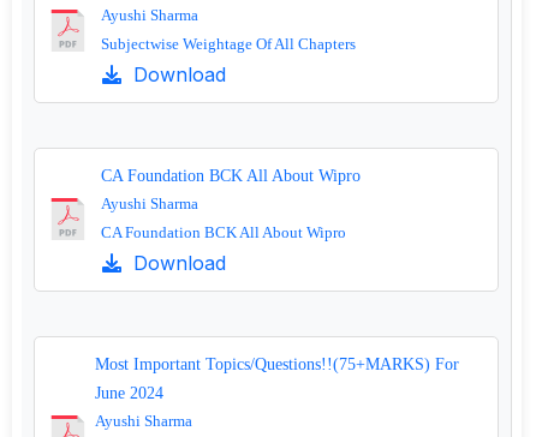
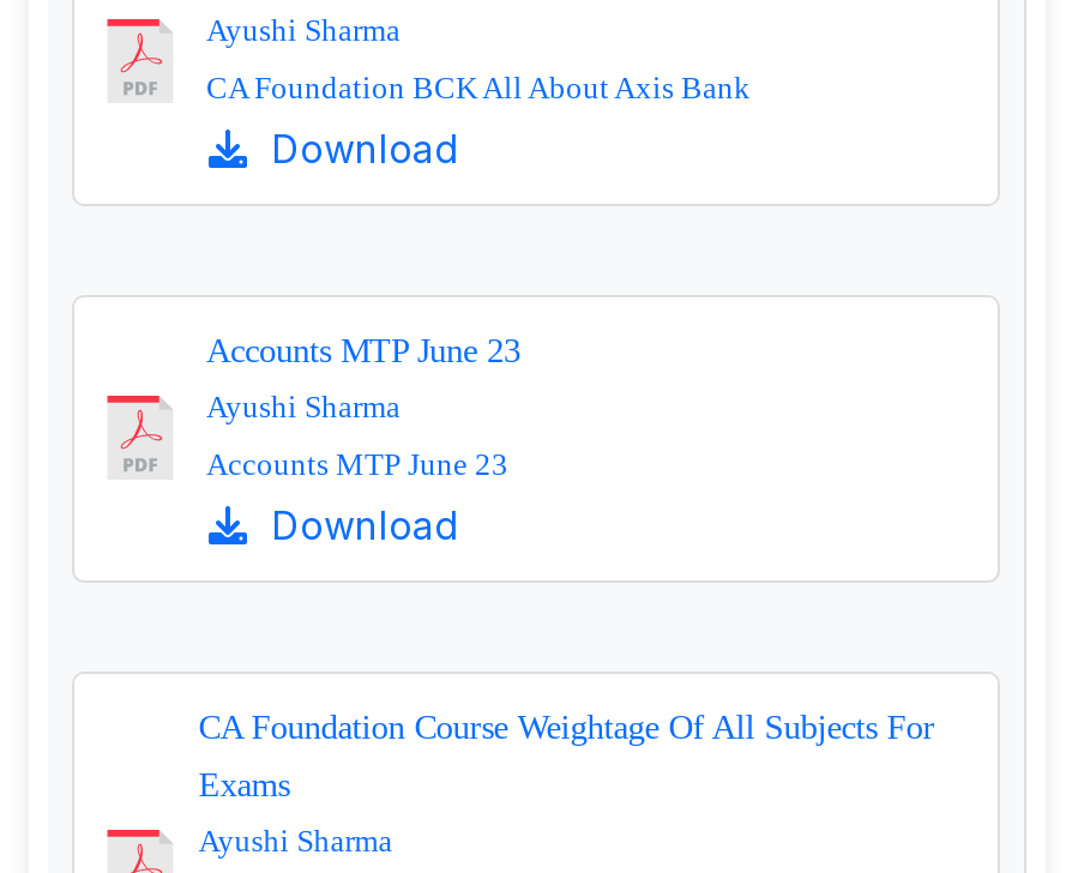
[101,34,356,52] Subjectwise Weightage Of All Chapters -> [206,69,751,105] CA Foundation BCK All About Axis Bank
[101,165,361,185] CA Foundation BCK All About Wipro -> [206,330,520,369] Accounts MTP June 23
[101,223,346,241] CA Foundation BCK All About Wipro -> [206,445,508,481] Accounts MTP June 23
[95,354,459,373] Most Important Topics/Questions!!(75+MARKS) For -> [198,707,935,745] CA Foundation Course Weightage Of All Subjects For
[95,383,164,402] June 2024 -> [198,764,289,803] Exams

